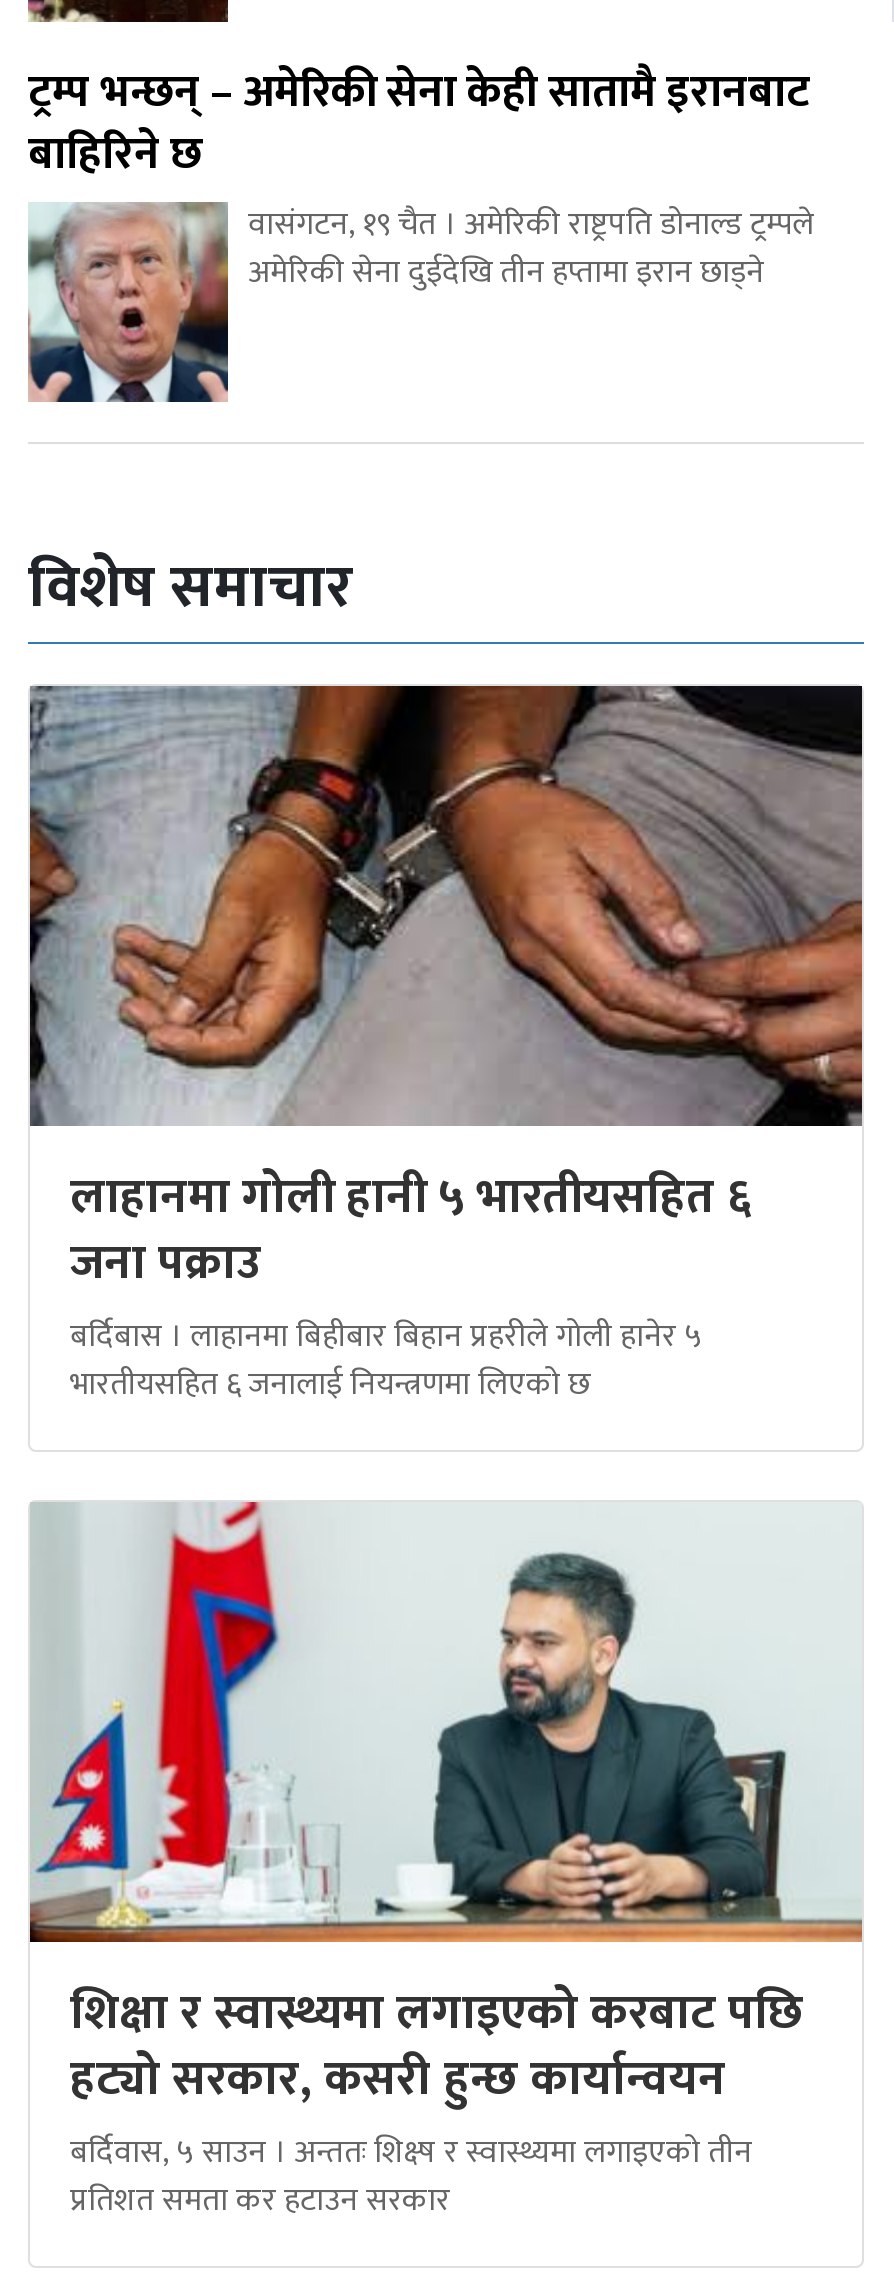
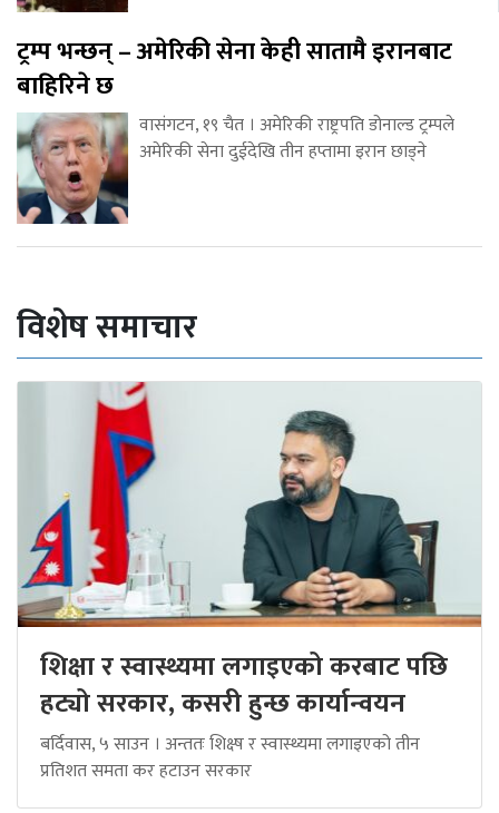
[28,684,864,1413] [image] | लाहानमा गोली हानी ५ भारतीयसहित ६ | जना पक्राउ | बर्दिबास । लाहानमा बिहीबार बिहान प्रहरीले गोली हानेर ५ | भारतीयसहित ६ जनालाई नियन्त्रणमा लिएको छ -> none

